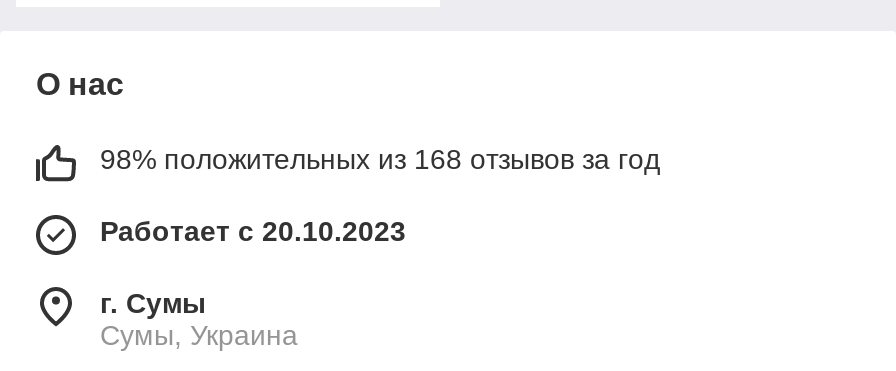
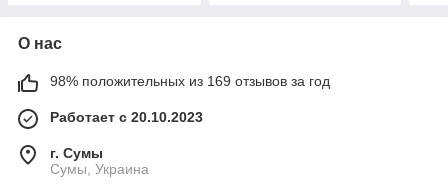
[100,143,660,175] 98% положительных из 168 отзывов за год -> [50,73,330,89] 98% положительных из 169 отзывов за год

